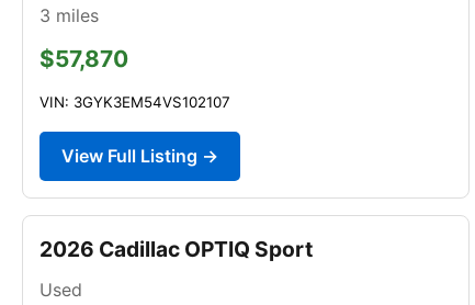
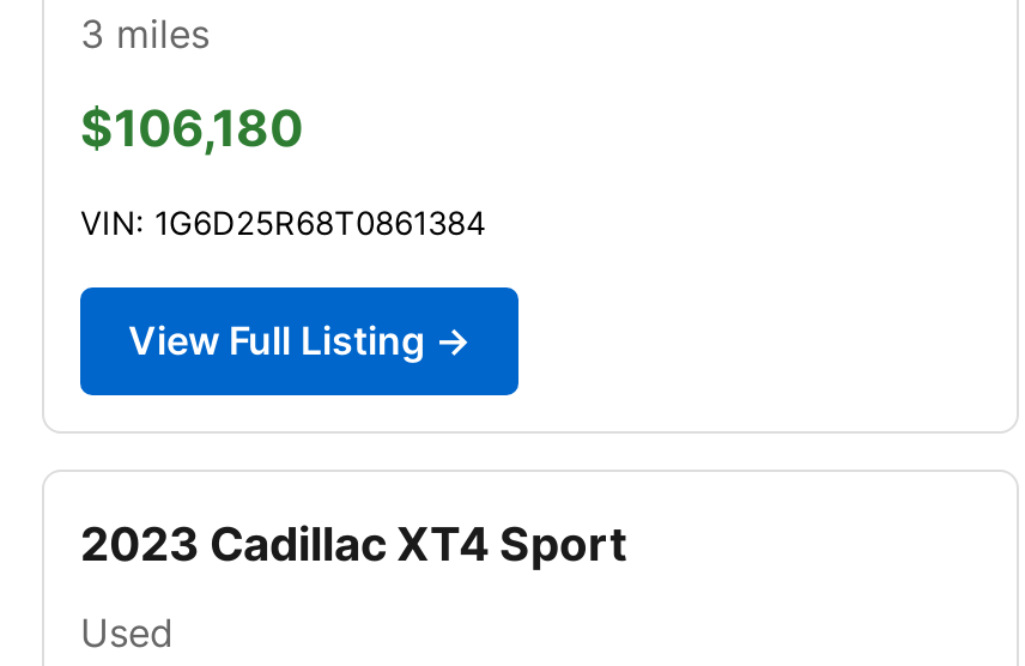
[39,45,128,72] $57,870 -> [80,98,303,158] $106,180
[39,93,230,111] VIN: 3GYK3EM54VS102107 -> [80,203,487,242] VIN: 1G6D25R68T0861384
[39,236,313,262] 2026 Cadillac OPTIQ Sport -> [80,515,626,572] 2023 Cadillac XT4 Sport

